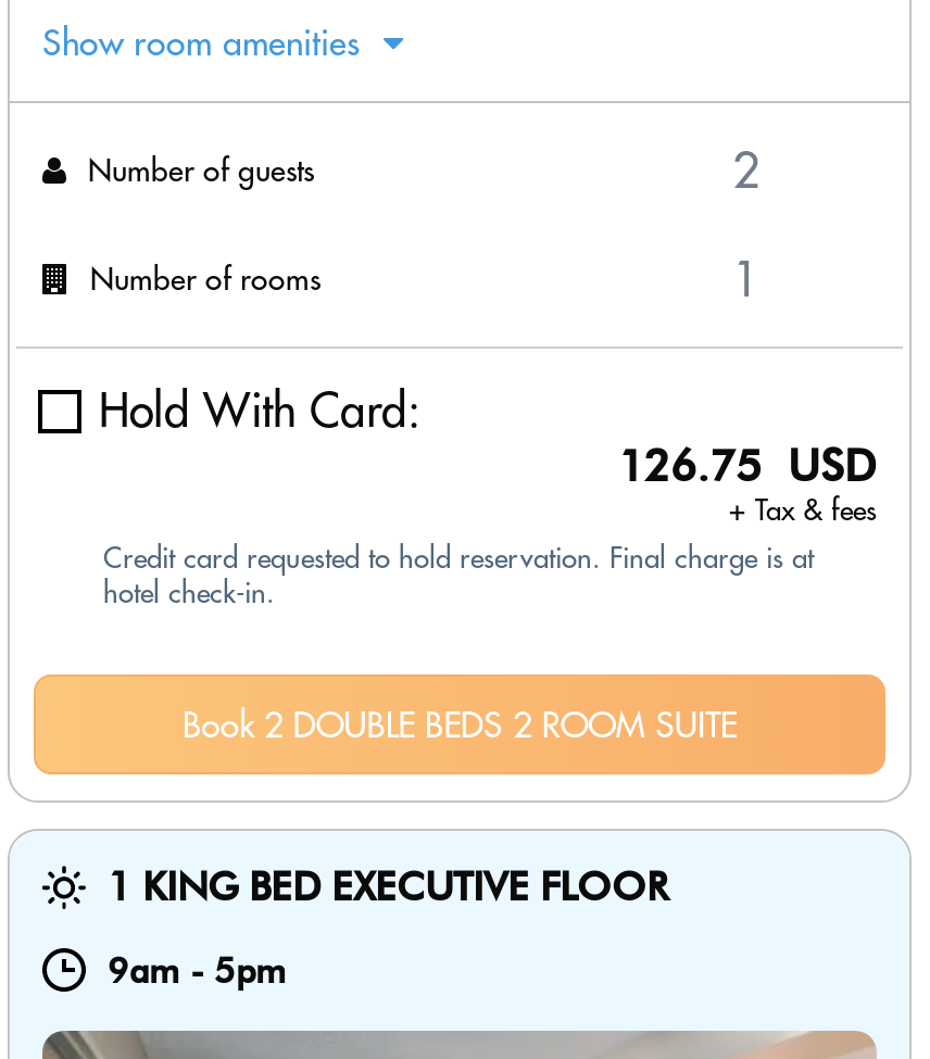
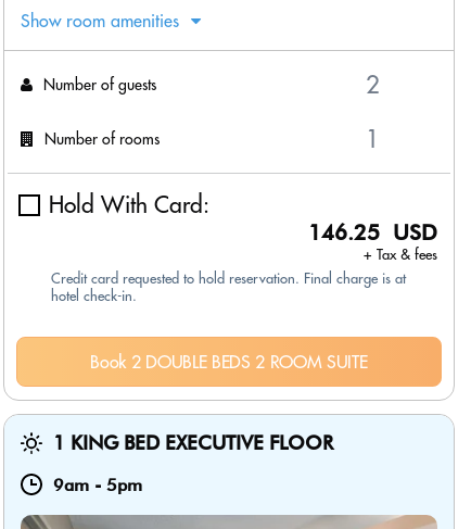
[618,440,877,492] 126.75 USD -> [308,219,437,245] 146.25 USD

